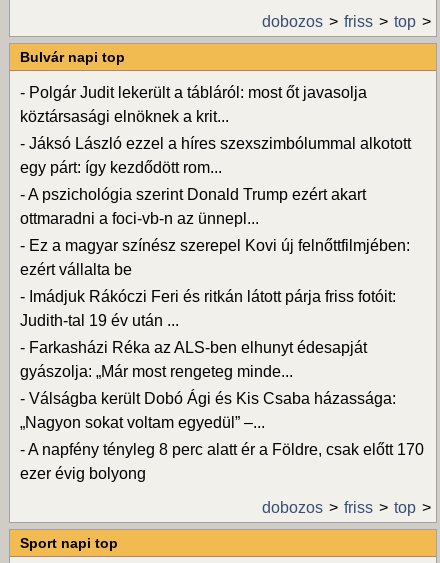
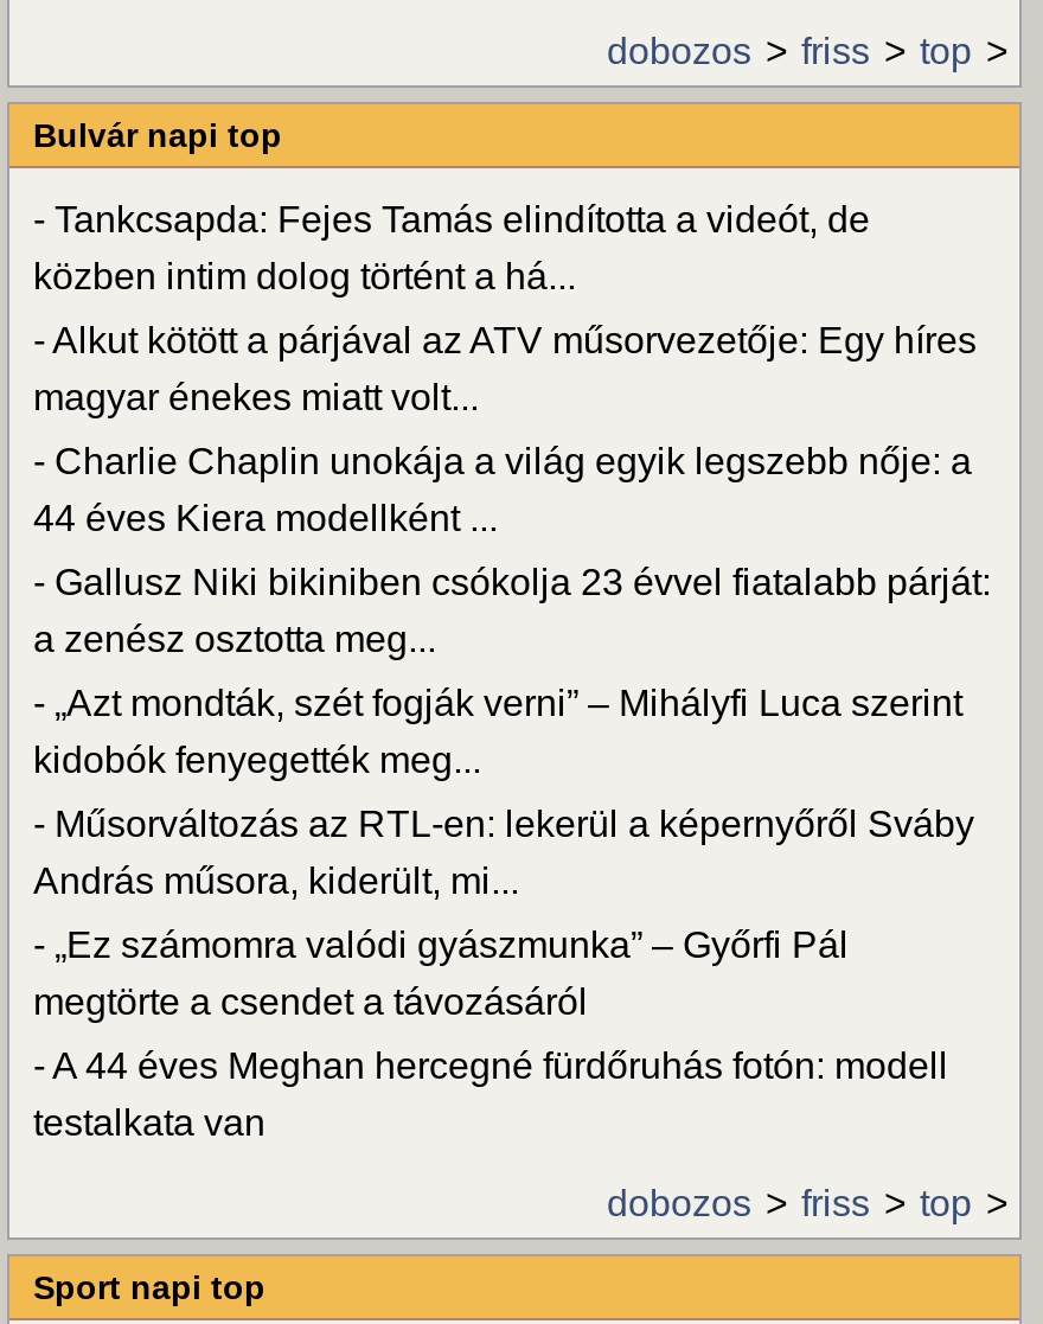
[20,84,367,125] - Polgár Judit lekerült a tábláról: most őt javasolja | köztársasági elnöknek a krit... -> [33,199,870,296] - Tankcsapda: Fejes Tamás elindította a videót, de | közben intim dolog történt a há...
[20,135,411,176] - Jáksó László ezzel a híres szexszimbólummal alkotott | egy párt: így kezdődött rom... -> [33,320,977,417] - Alkut kötött a párjával az ATV műsorvezetője: Egy híres | magyar énekes miatt volt...
[20,186,366,227] - A pszichológia szerint Donald Trump ezért akart | ottmaradni a foci-vb-n az ünnepl... -> [33,441,972,538] - Charlie Chaplin unokája a világ egyik legszebb nője: a | 44 éves Kiera modellként ...
[20,237,410,278] - Ez a magyar színész szerepel Kovi új felnőttfilmjében: | ezért vállalta be -> [33,562,991,659] - Gallusz Niki bikiniben csókolja 23 évvel fiatalabb párját: | a zenész osztotta meg...
[20,288,396,329] - Imádjuk Rákóczi Feri és ritkán látott párja friss fotóit: | Judith-tal 19 év után ... -> [33,683,962,780] - „Azt mondták, szét fogják verni” – Mihályfi Luca szerint | kidobók fenyegették meg...
[20,339,367,380] - Farkasházi Réka az ALS-ben elhunyt édesapját | gyászolja: „Már most rengeteg minde... -> [33,804,974,901] - Műsorváltozás az RTL-en: lekerül a képernyőről Sváby | András műsora, kiderült, mi...
[20,390,396,431] - Válságba került Dobó Ági és Kis Csaba házassága: | „Nagyon sokat voltam egyedül” –... -> [33,925,849,1022] - „Ez számomra valódi gyászmunka” – Győrfi Pál | megtörte a csendet a távozásáról
[20,441,424,482] - A napfény tényleg 8 perc alatt ér a Földre, csak előtt 170 | ezer évig bolyong -> [33,1045,948,1143] - A 44 éves Meghan hercegné fürdőruhás fotón: modell | testalkata van

